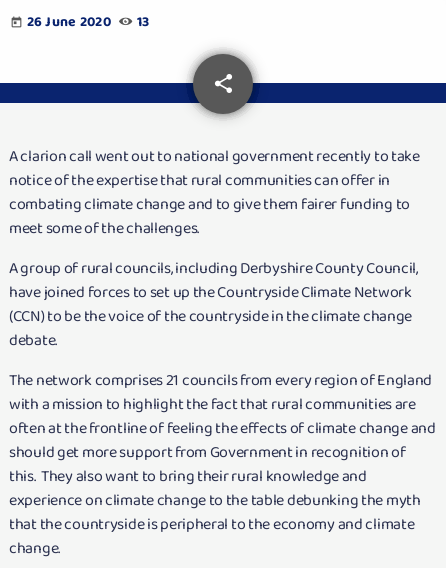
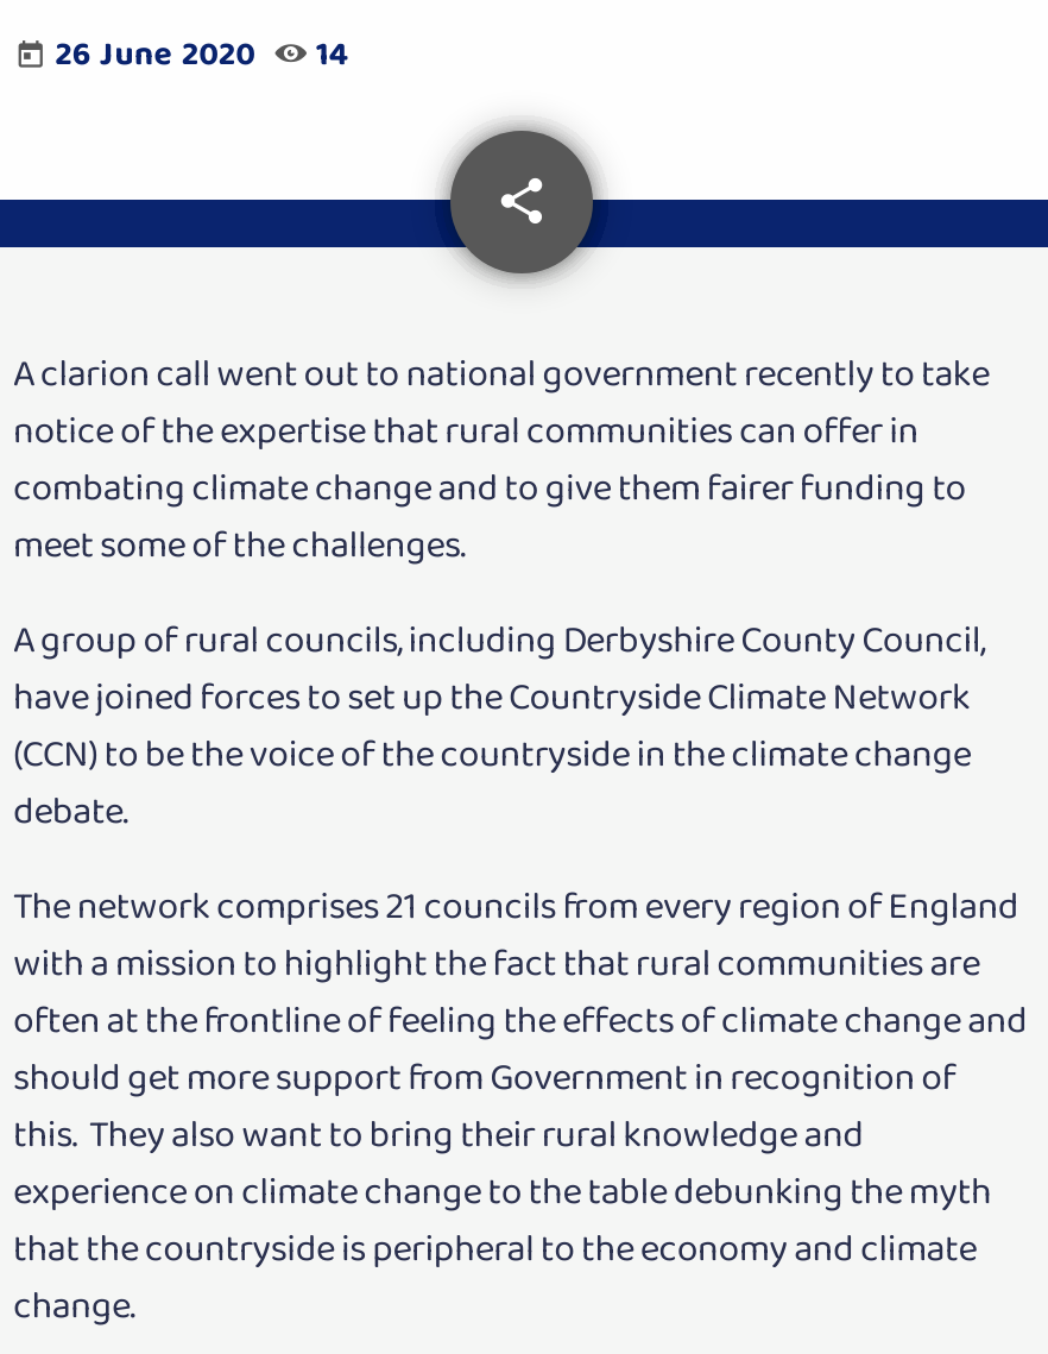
[136,11,149,31] 13 -> [316,29,348,76] 14

